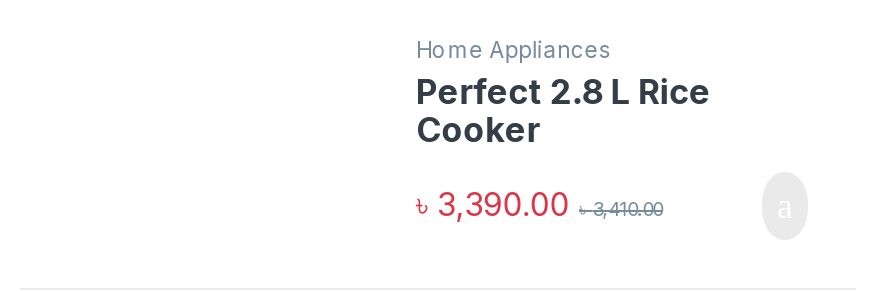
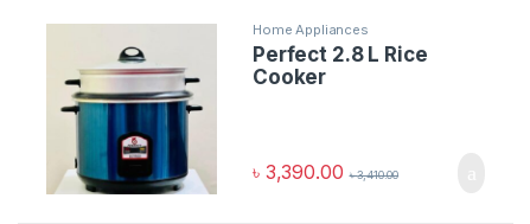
none -> [46,24,217,196] [image]

